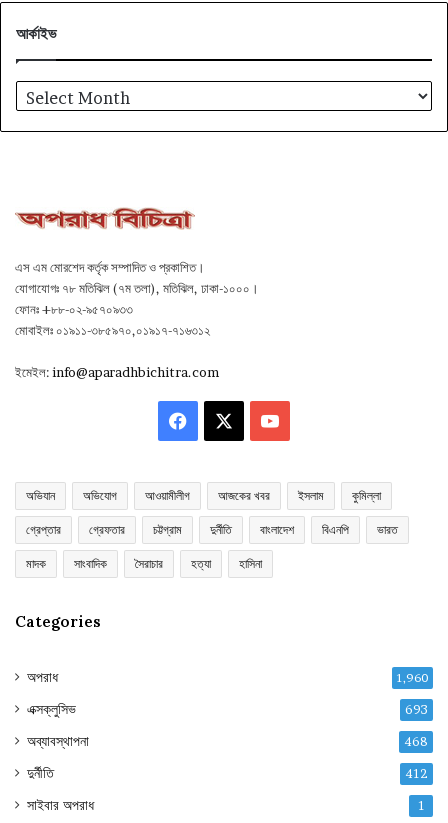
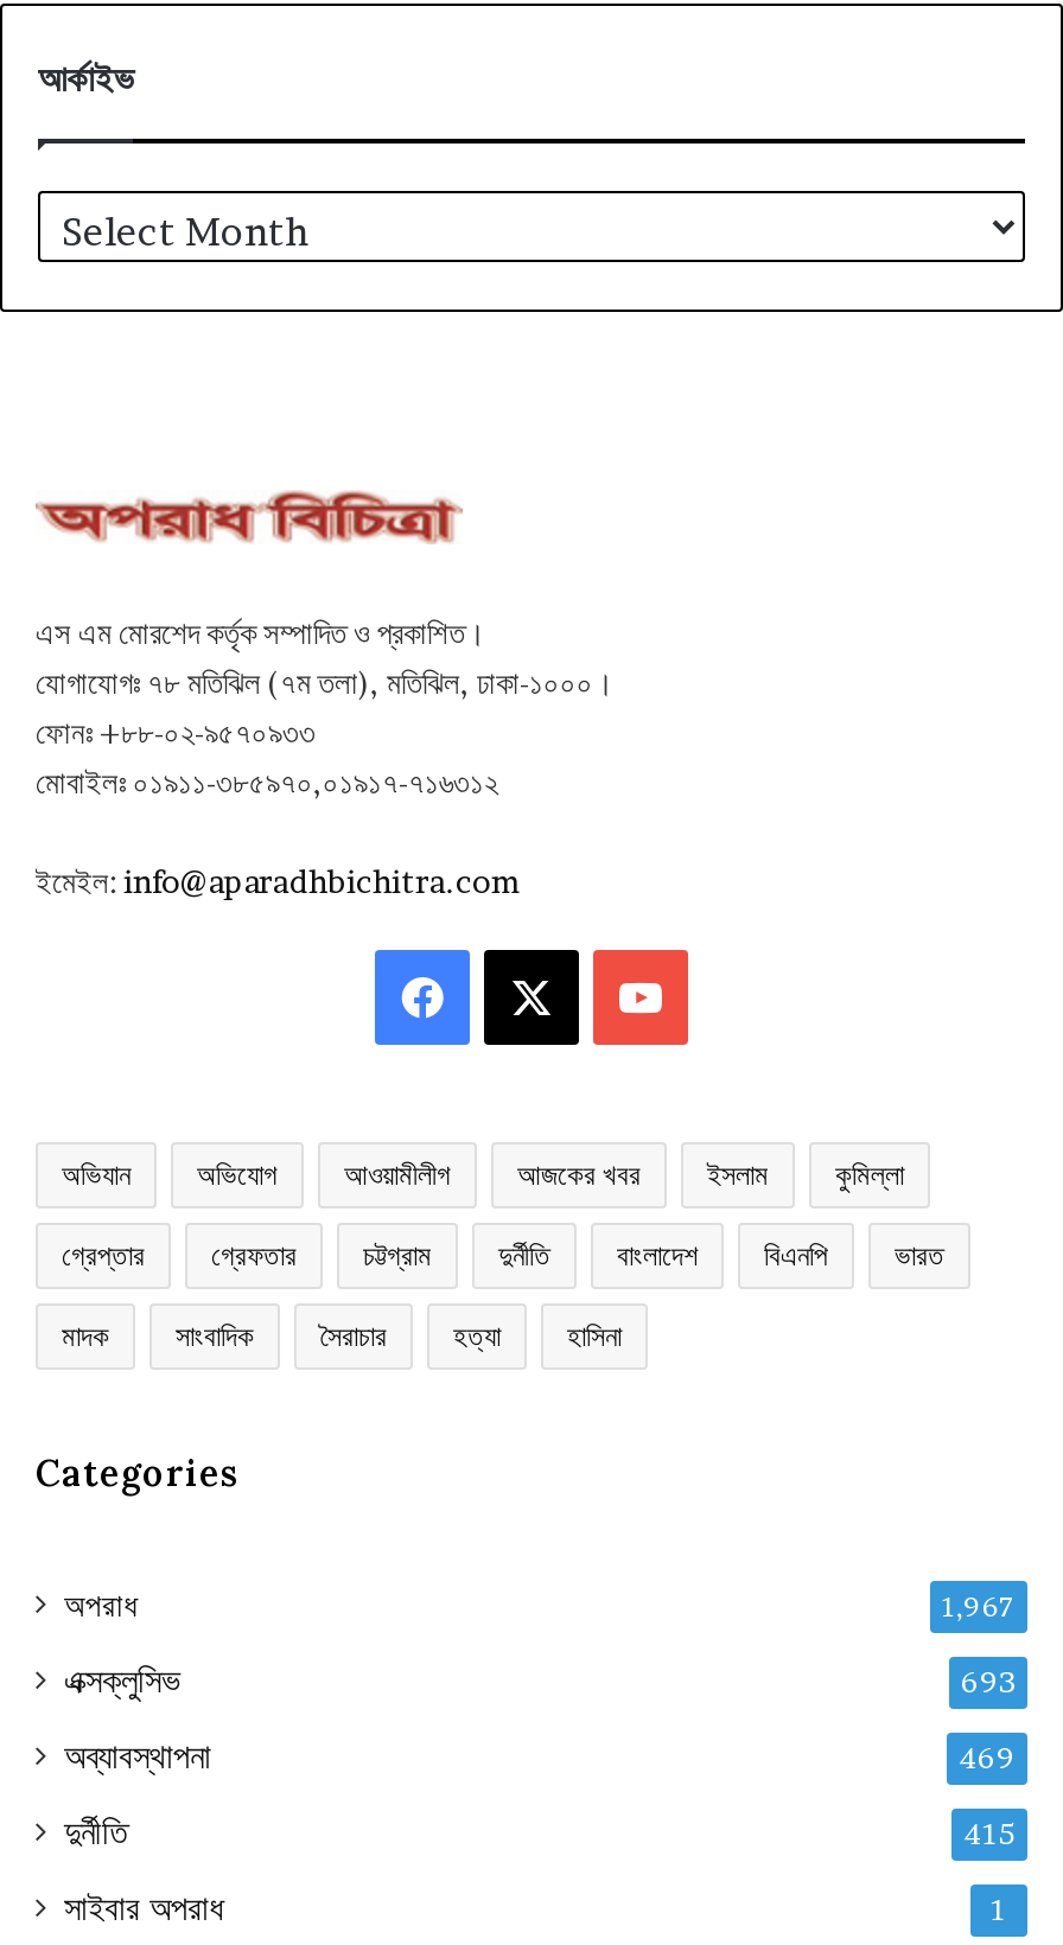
[397,671,428,685] 1,960 -> [942,1591,1016,1625] 1,967
[404,734,428,749] 468 -> [959,1741,1016,1776] 469
[405,766,428,781] 412 -> [963,1817,1016,1852] 415

